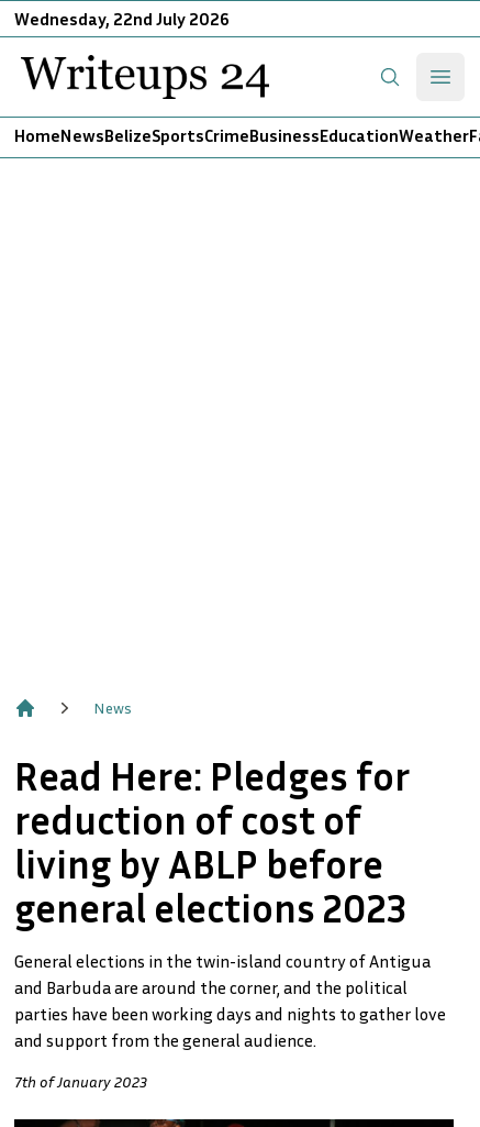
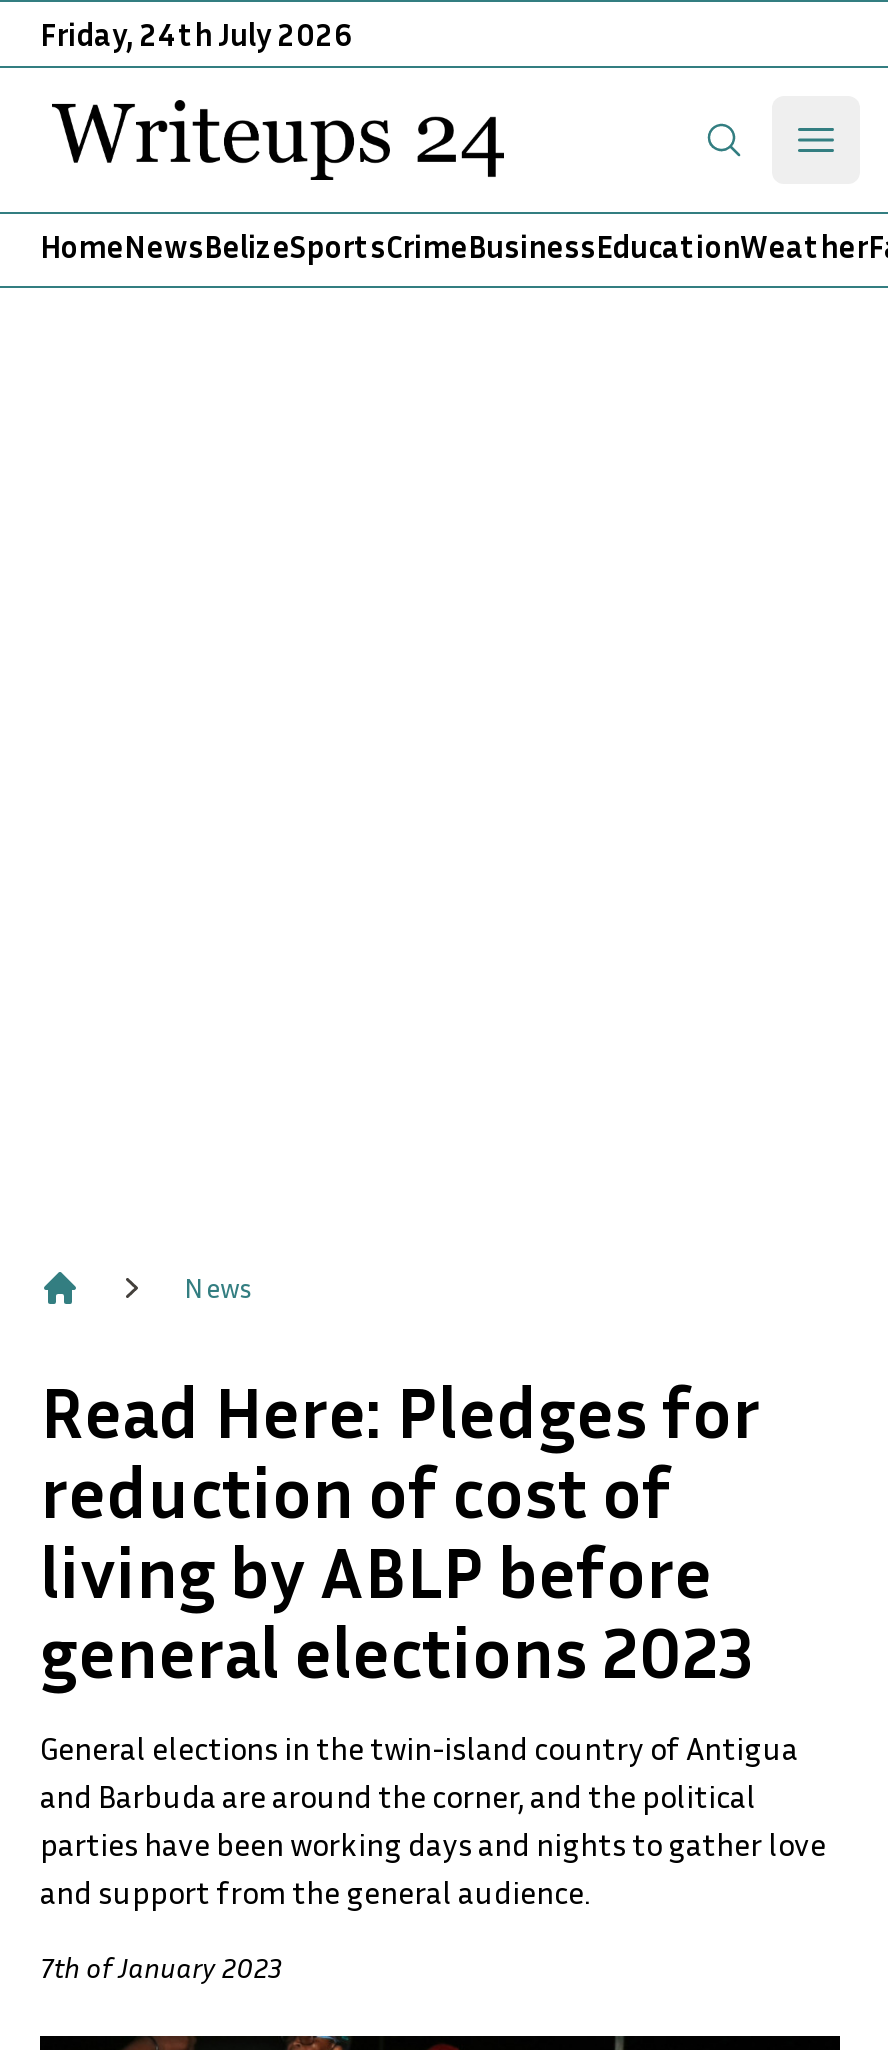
[14,8,230,30] Wednesday, 22nd July 2026 -> [40,14,352,54] Friday, 24th July 2026

